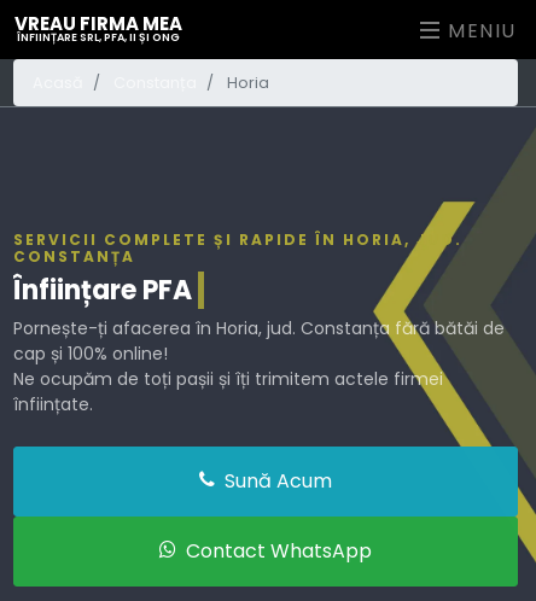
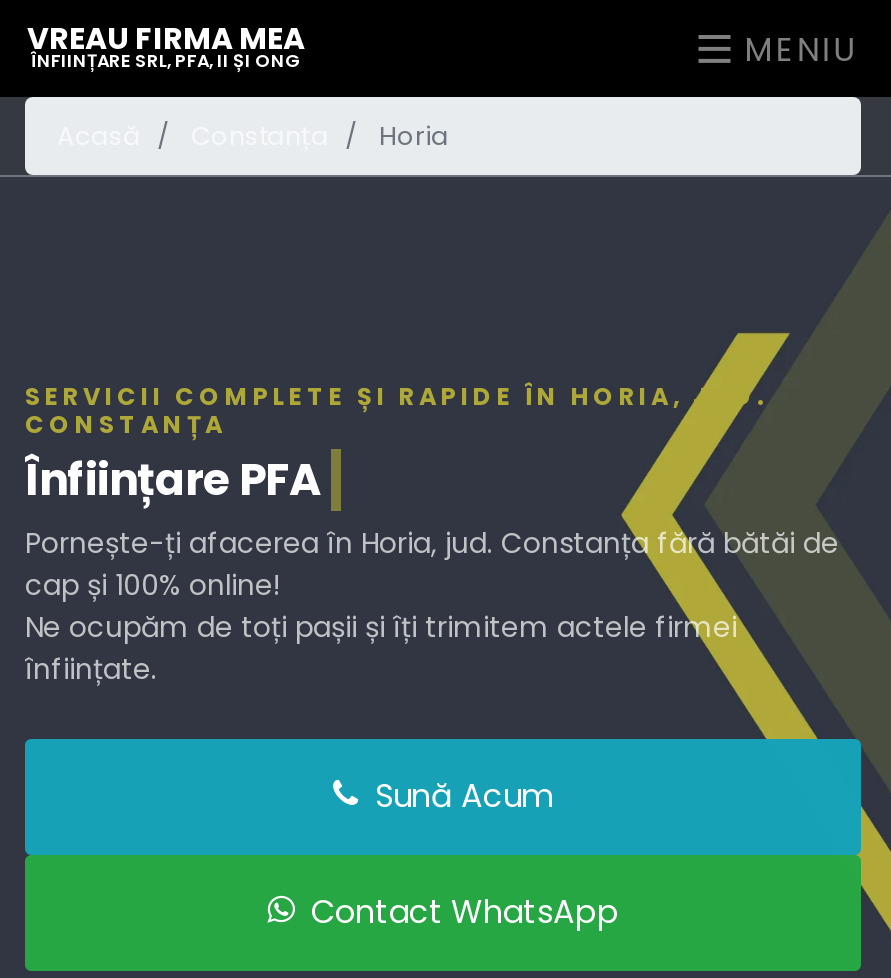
[13,272,192,309] Înființare PFA -> [25,449,263,511] Înființare II

